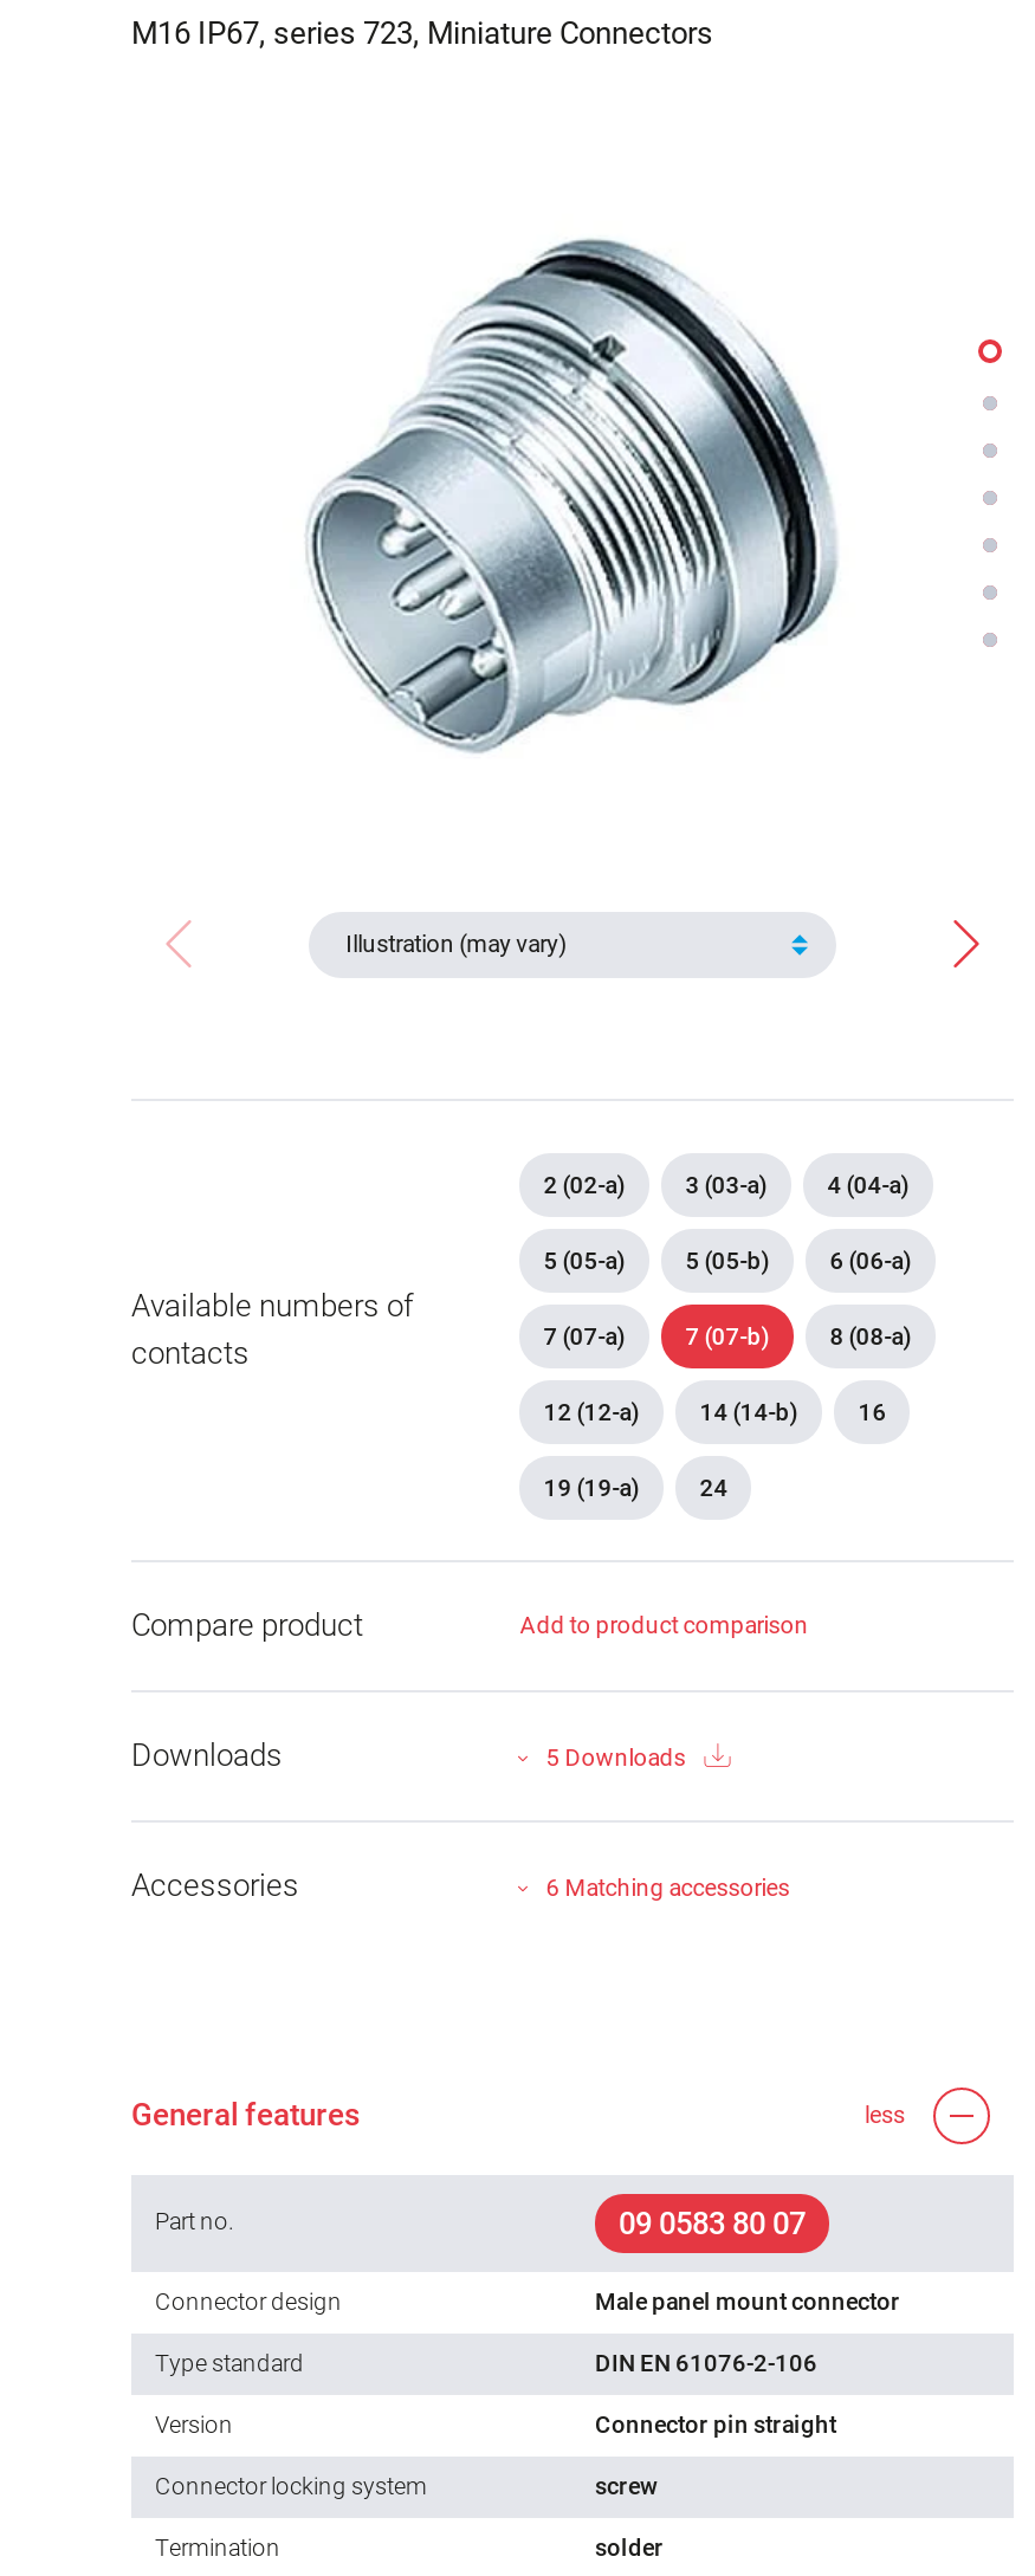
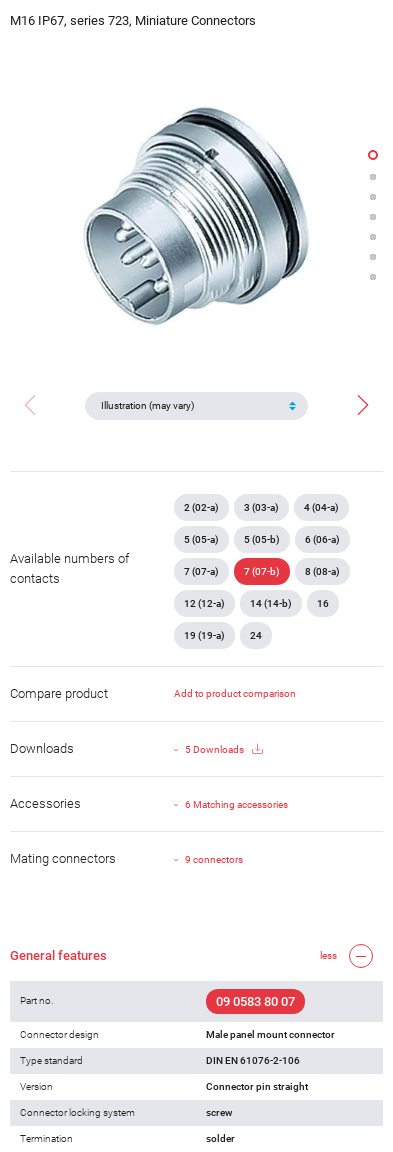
none -> [10,851,243,866] Mating connectors | 9 connectors

